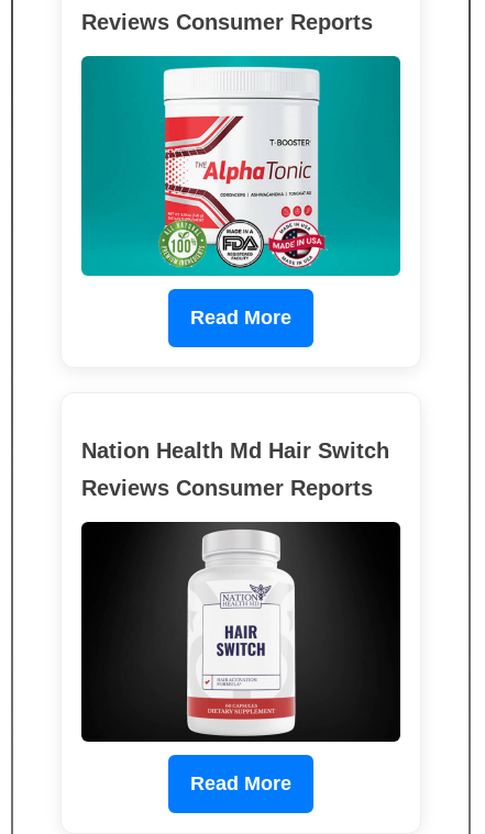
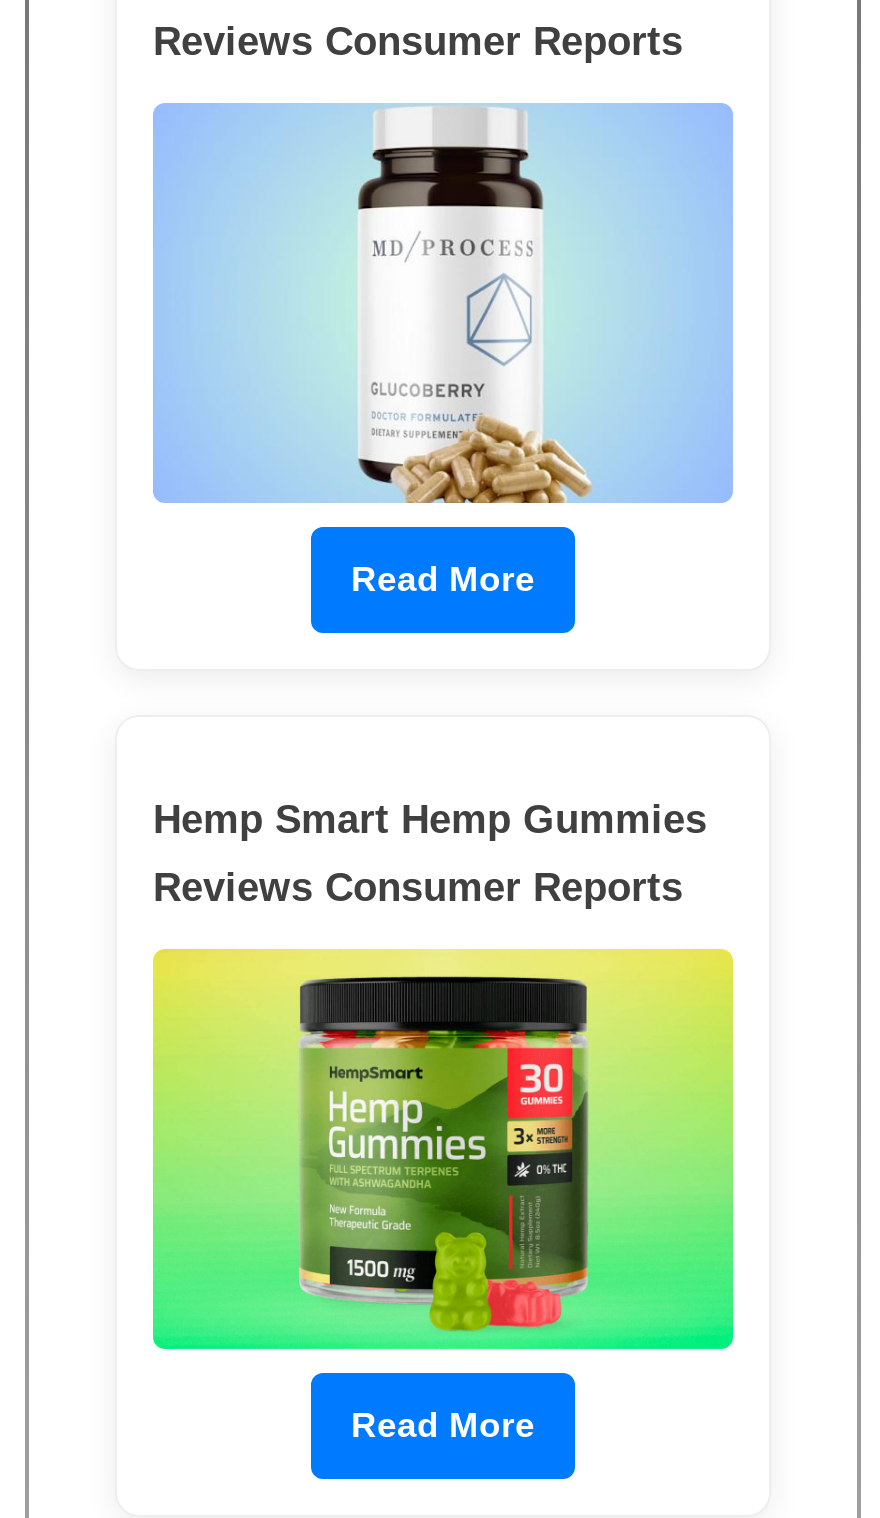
[80,55,401,277] [image] -> [153,102,733,506] [image]
[81,438,389,462] Nation Health Md Hair Switch -> [153,797,707,841] Hemp Smart Hemp Gummies
[80,521,401,743] [image] -> [151,948,735,1350] [image]

